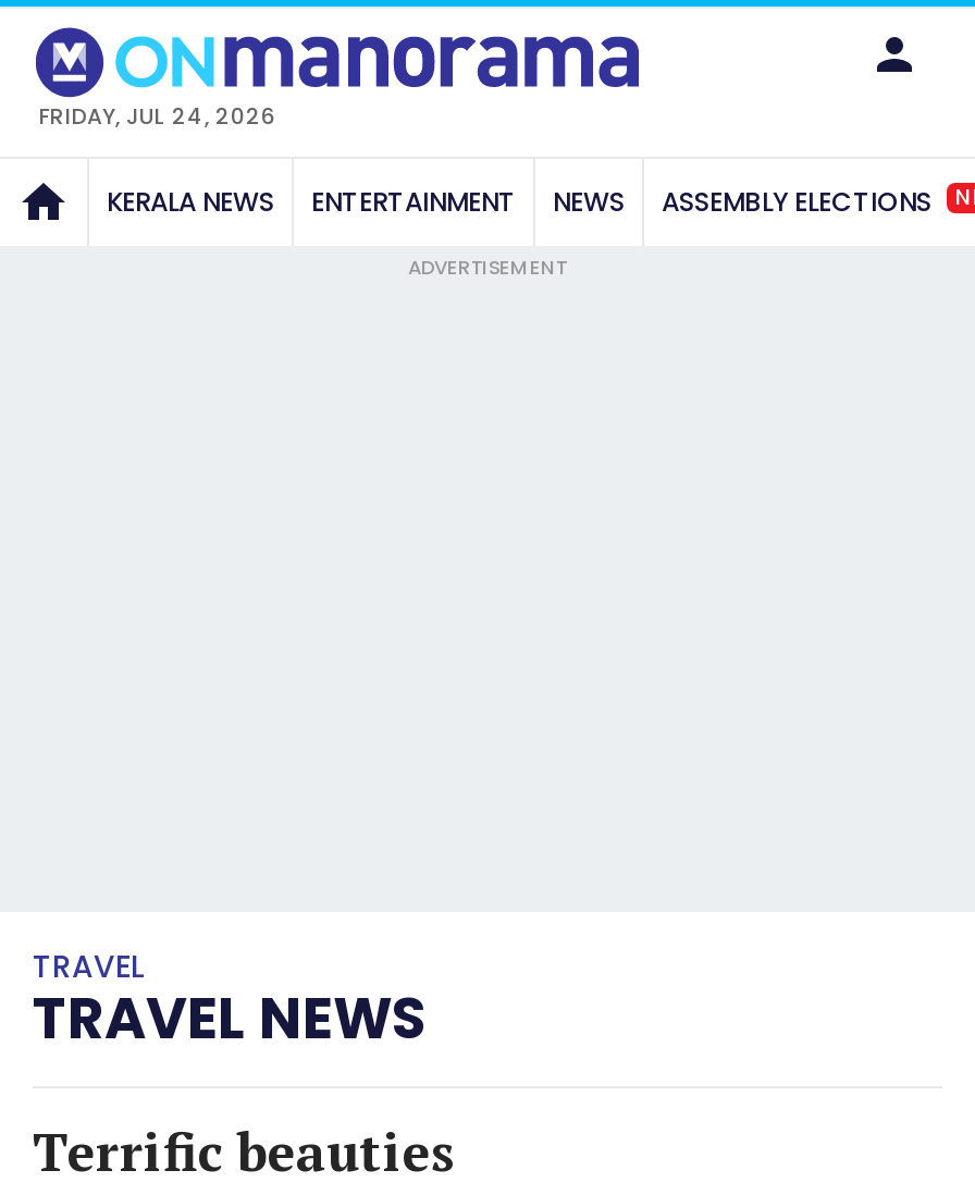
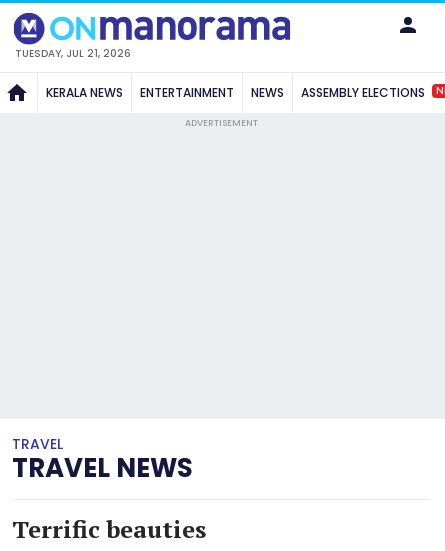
[39,99,276,132] FRIDAY, JUL 24, 2026 -> [15,46,131,61] TUESDAY, JUL 21, 2026

